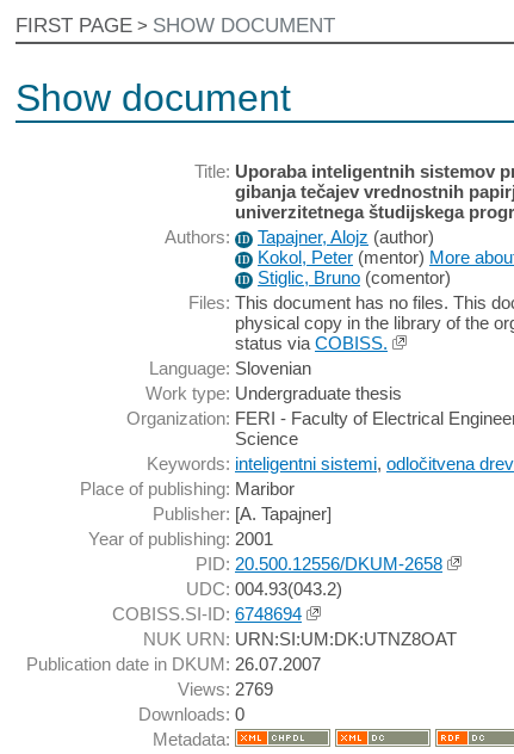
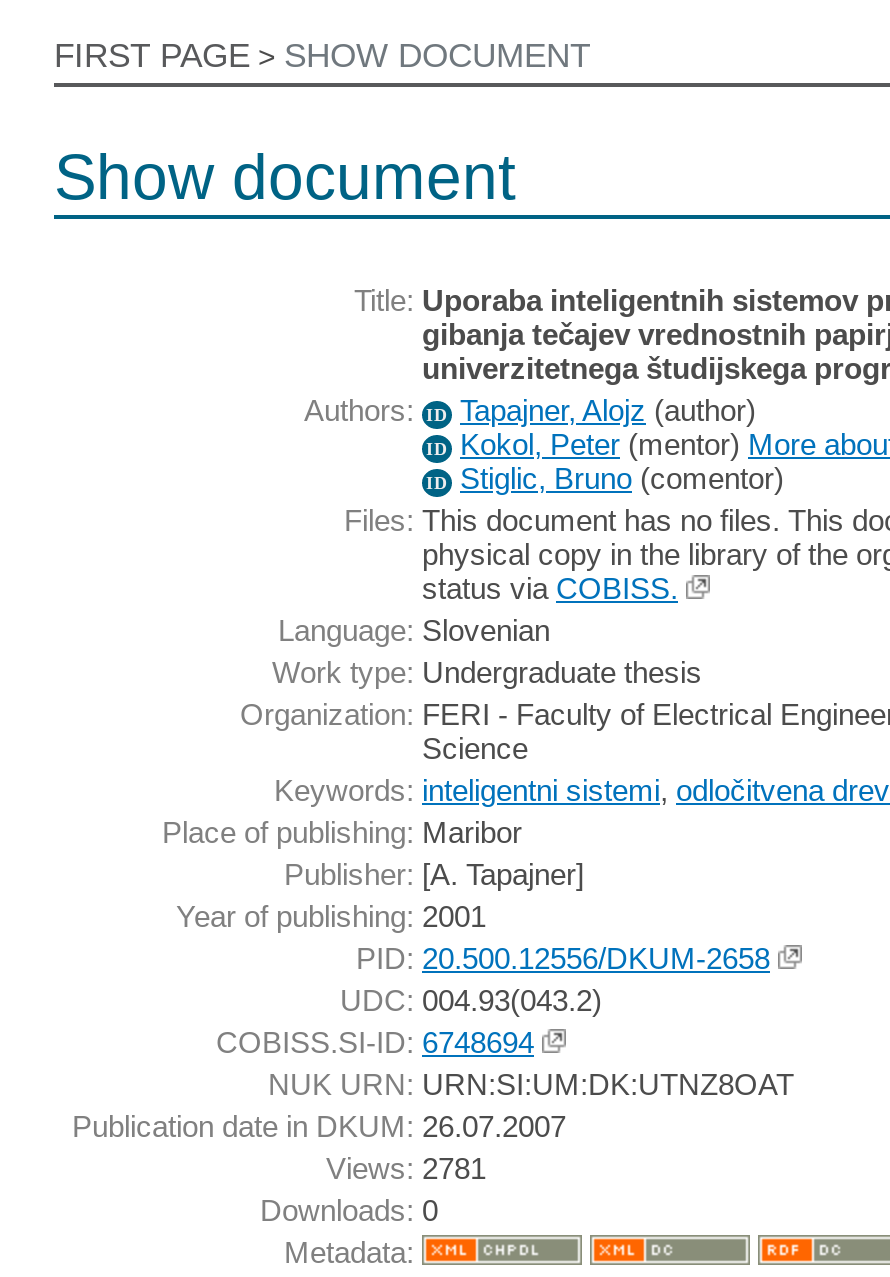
[178,679,273,699] Views: 2769 -> [326,1151,486,1185] Views: 2781

